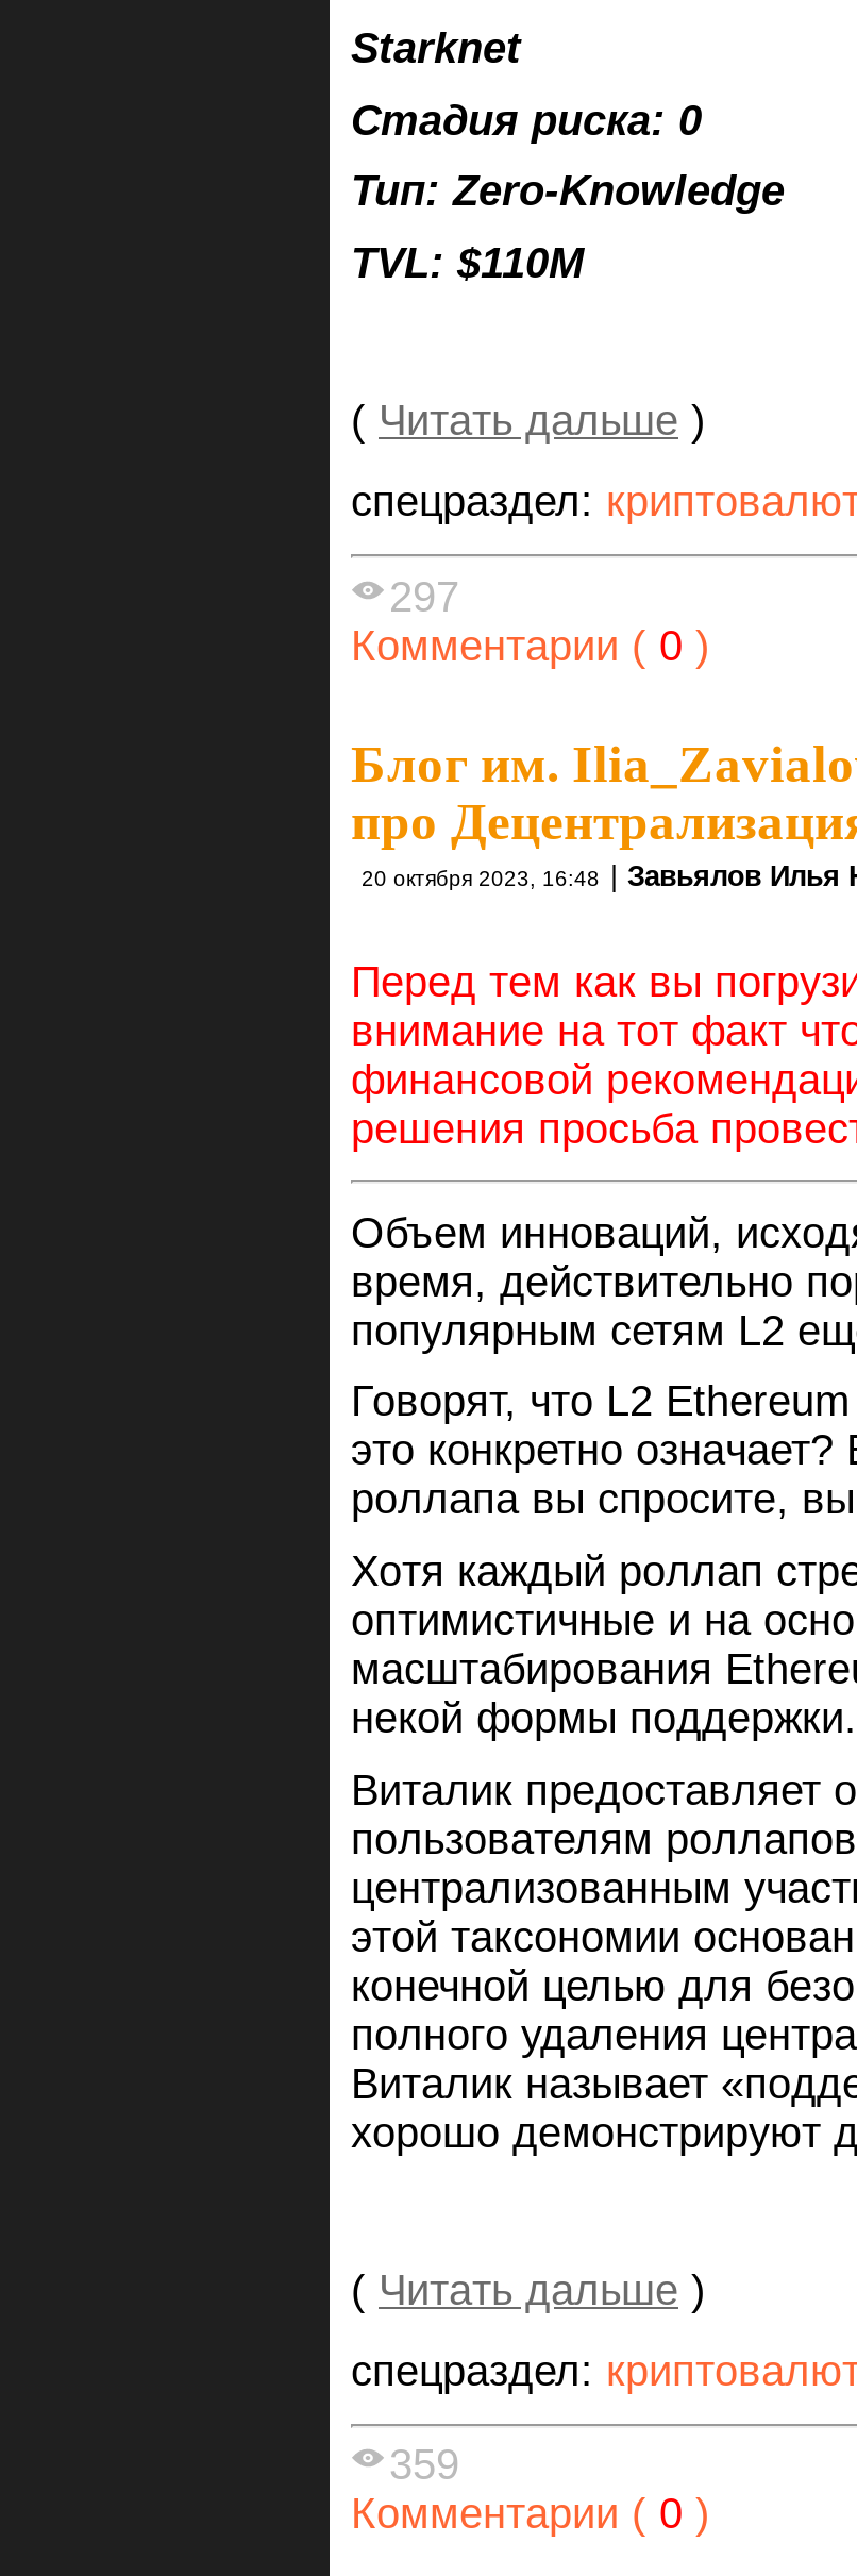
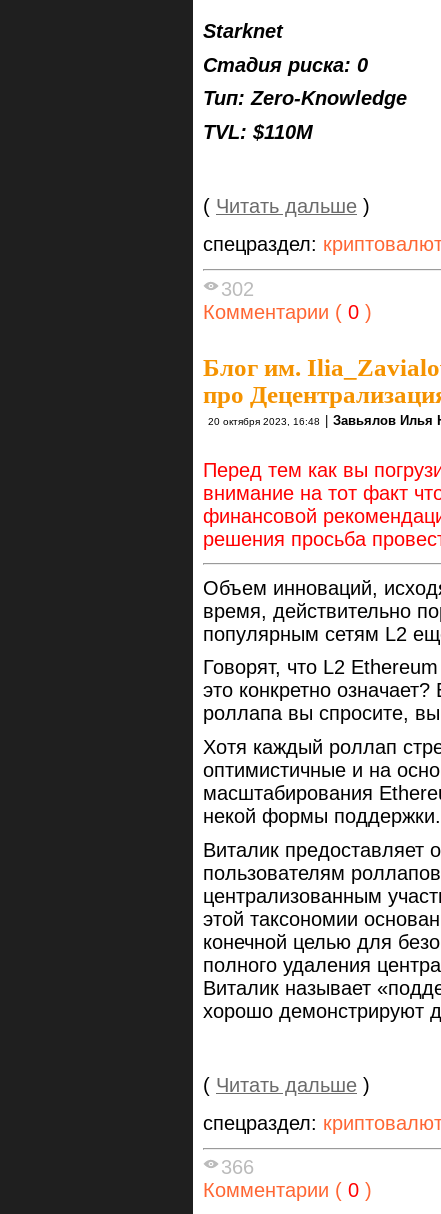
[389,572,459,619] 297 -> [221,277,254,299] 302
[389,2442,459,2489] 359 -> [221,1156,254,1178] 366

